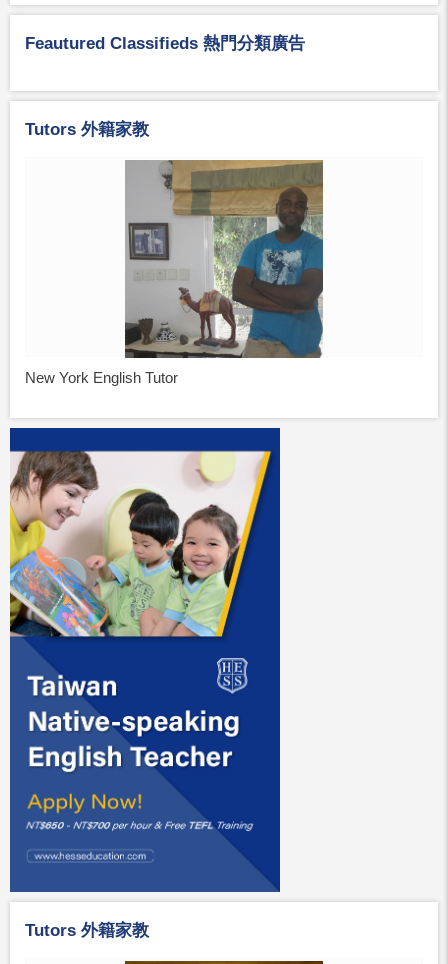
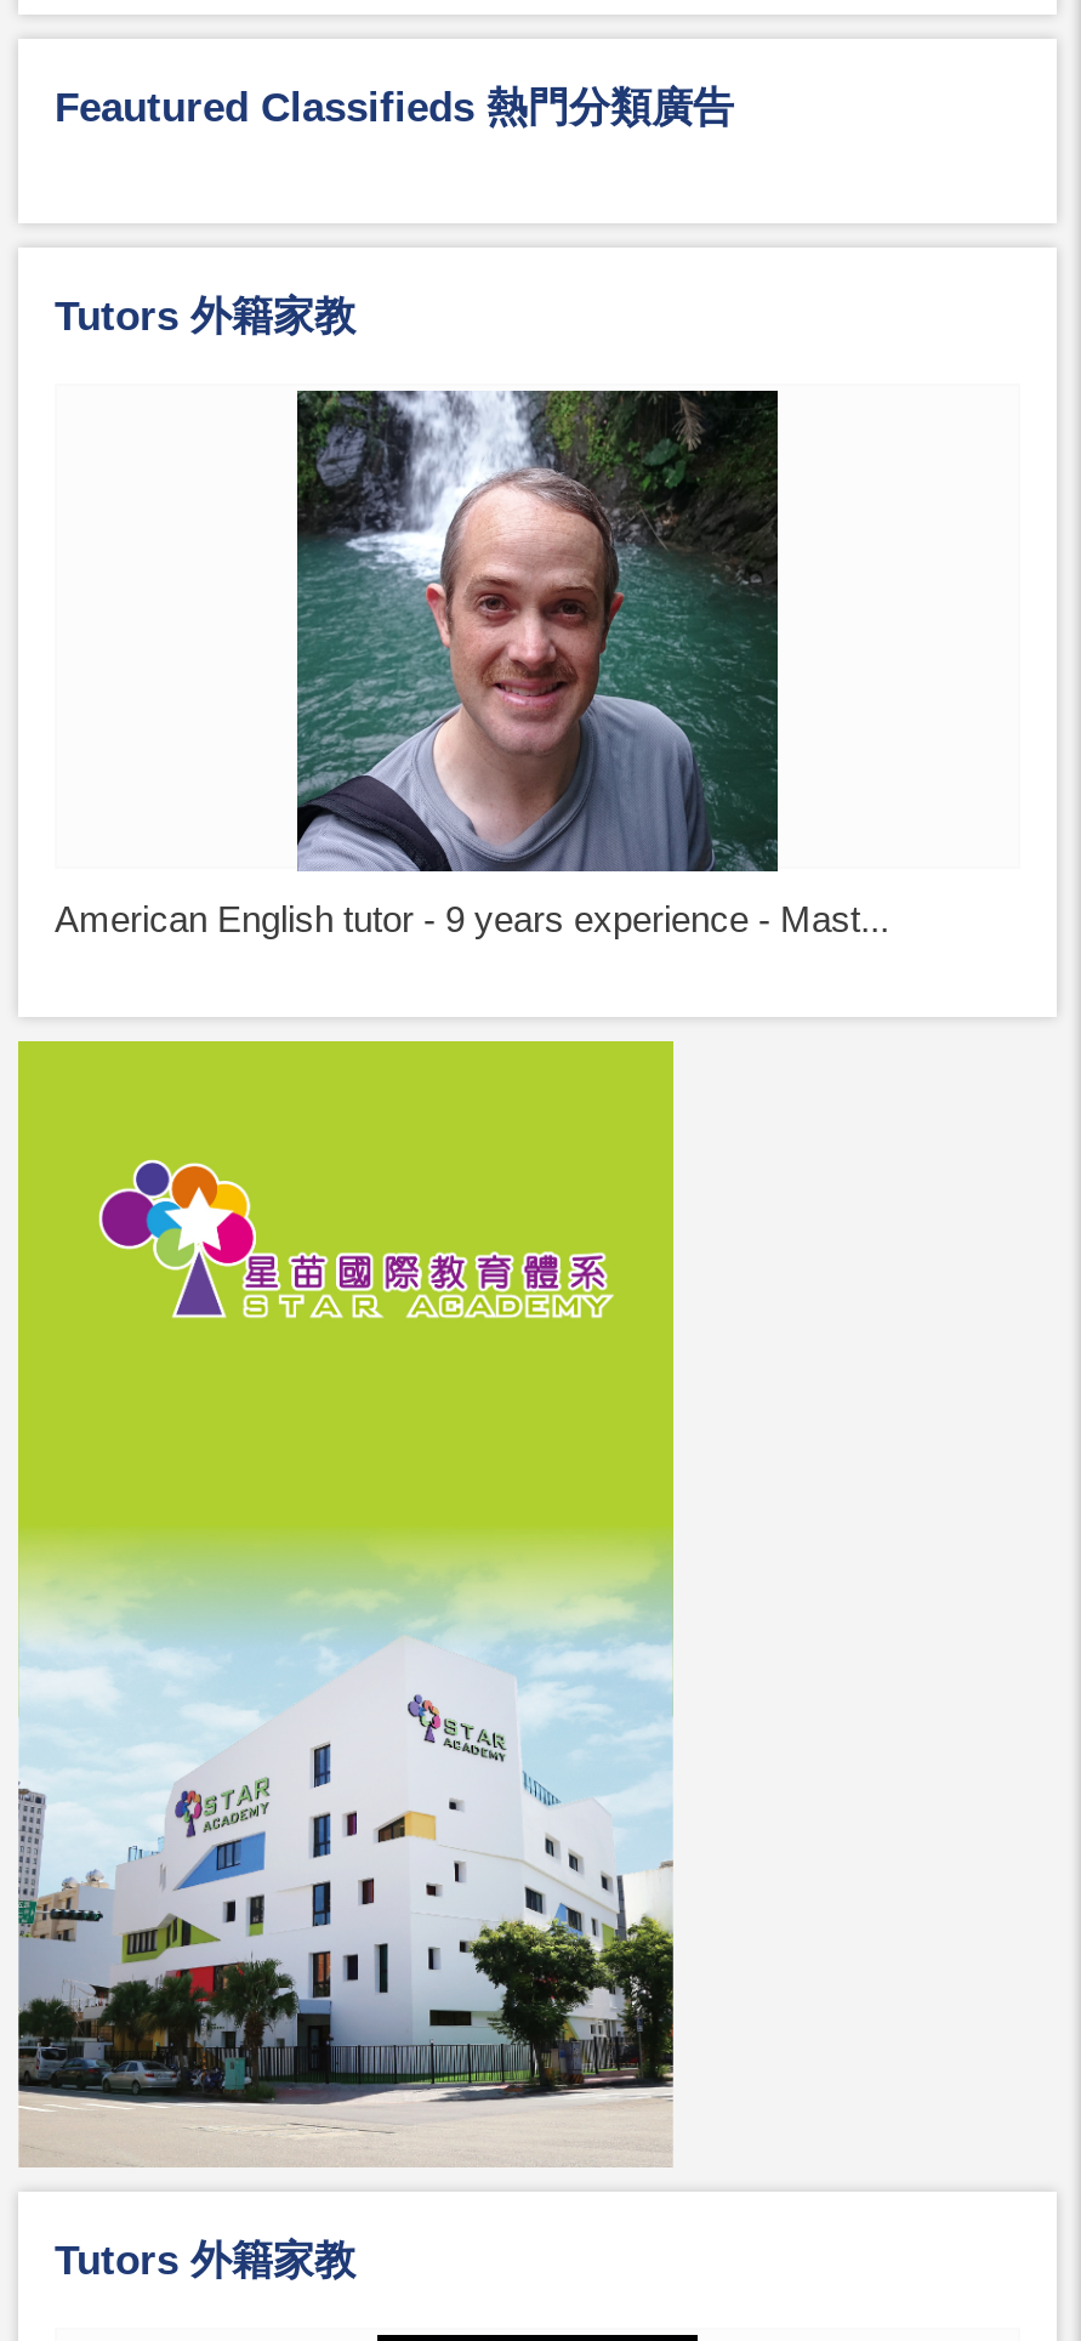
[25,159,324,386] [image] | New York English Tutor -> [55,390,889,940] [image] | American English tutor - 9 years experience - Mast...
[9,427,281,893] [image] -> [16,1038,676,2169] [image]

